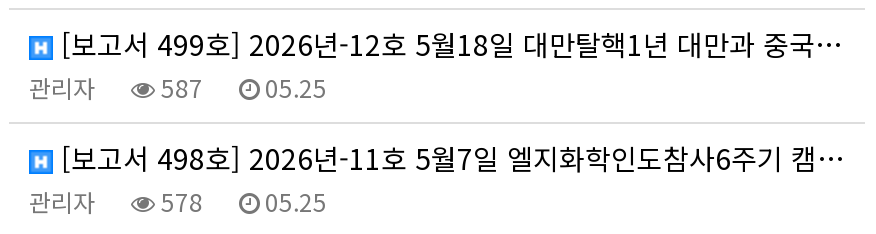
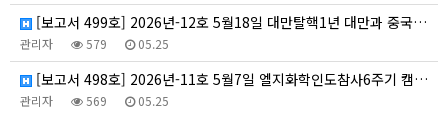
[29,70,327,104] 관리자 587 05.25 -> [20,35,169,52] 관리자 579 05.25
[29,184,327,218] 관리자 578 05.25 -> [20,92,169,109] 관리자 569 05.25

